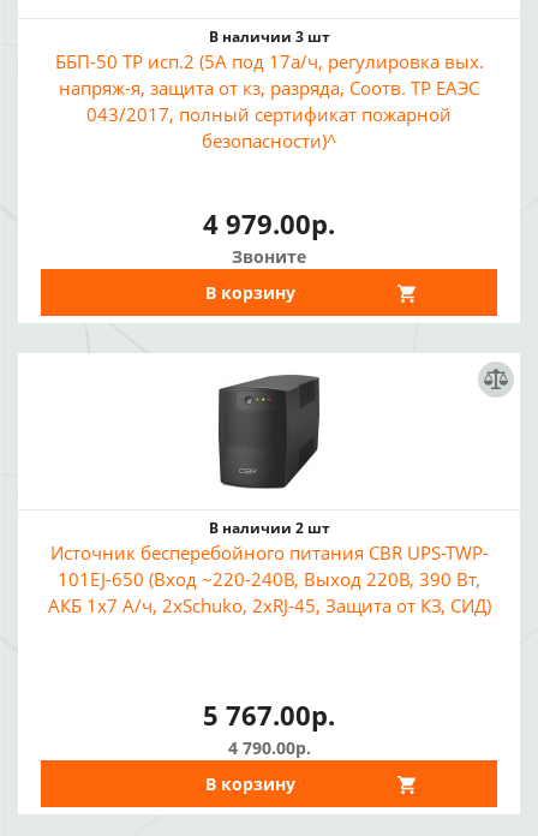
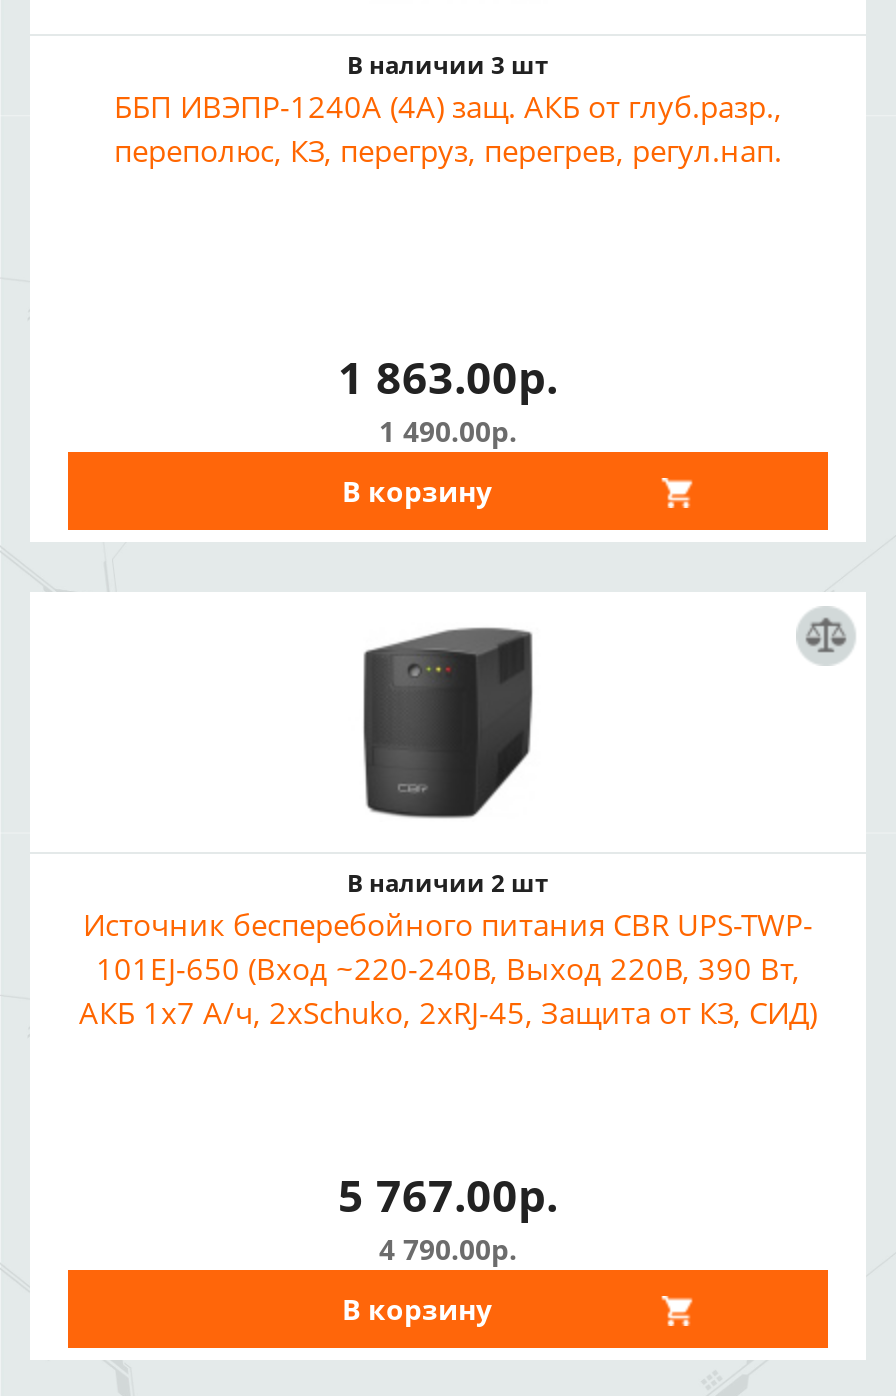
[55,49,483,153] ББП-50 ТР исп.2 (5А под 17а/ч, регулировка вых. | напряж-я, защита от кз, разряда, Соотв. ТР ЕАЭС | 043/2017, полный сертификат пожарной | безопасности)^ -> [114,86,782,170] ББП ИВЭПР-1240А (4А) защ. АКБ от глуб.разр., | переполюс, КЗ, перегруз, перегрев, регул.нап.
[203,205,335,268] 4 979.00р. | Звоните -> [338,346,558,450] 1 863.00р. | 1 490.00р.

